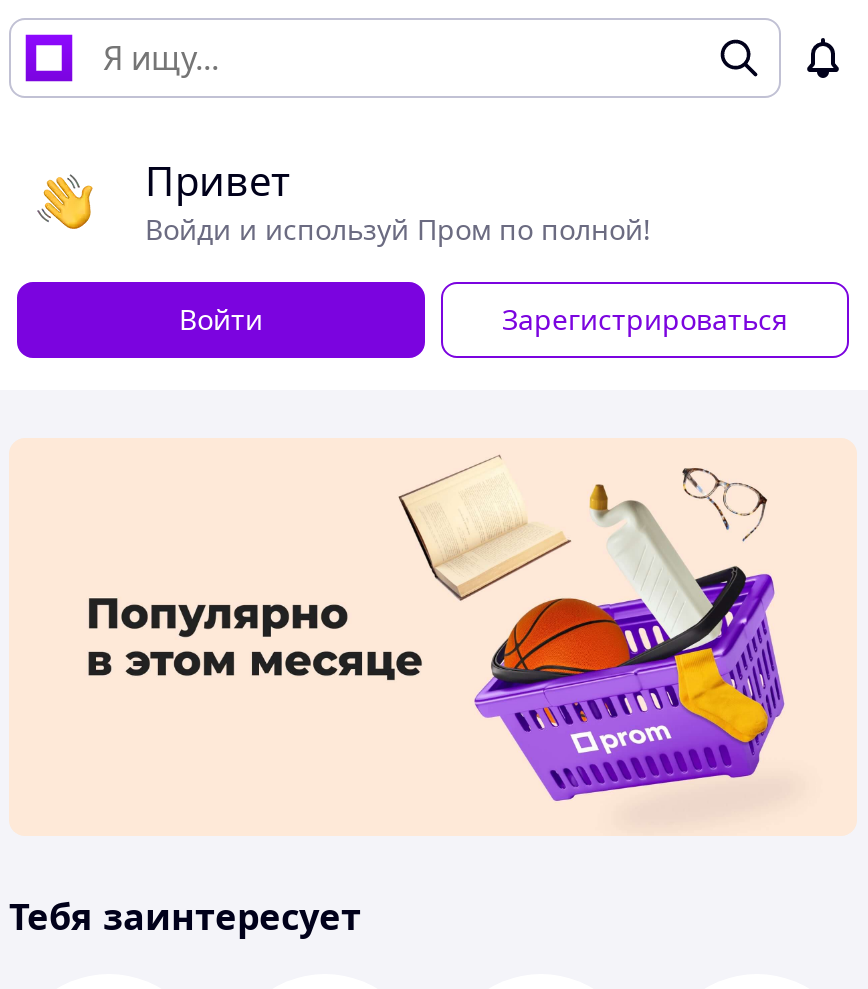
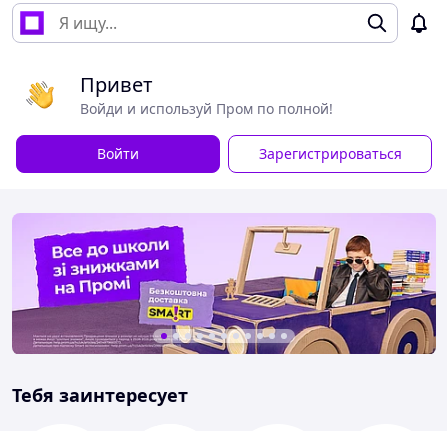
[11,440,855,836] [image] -> [11,213,437,355] [image]

